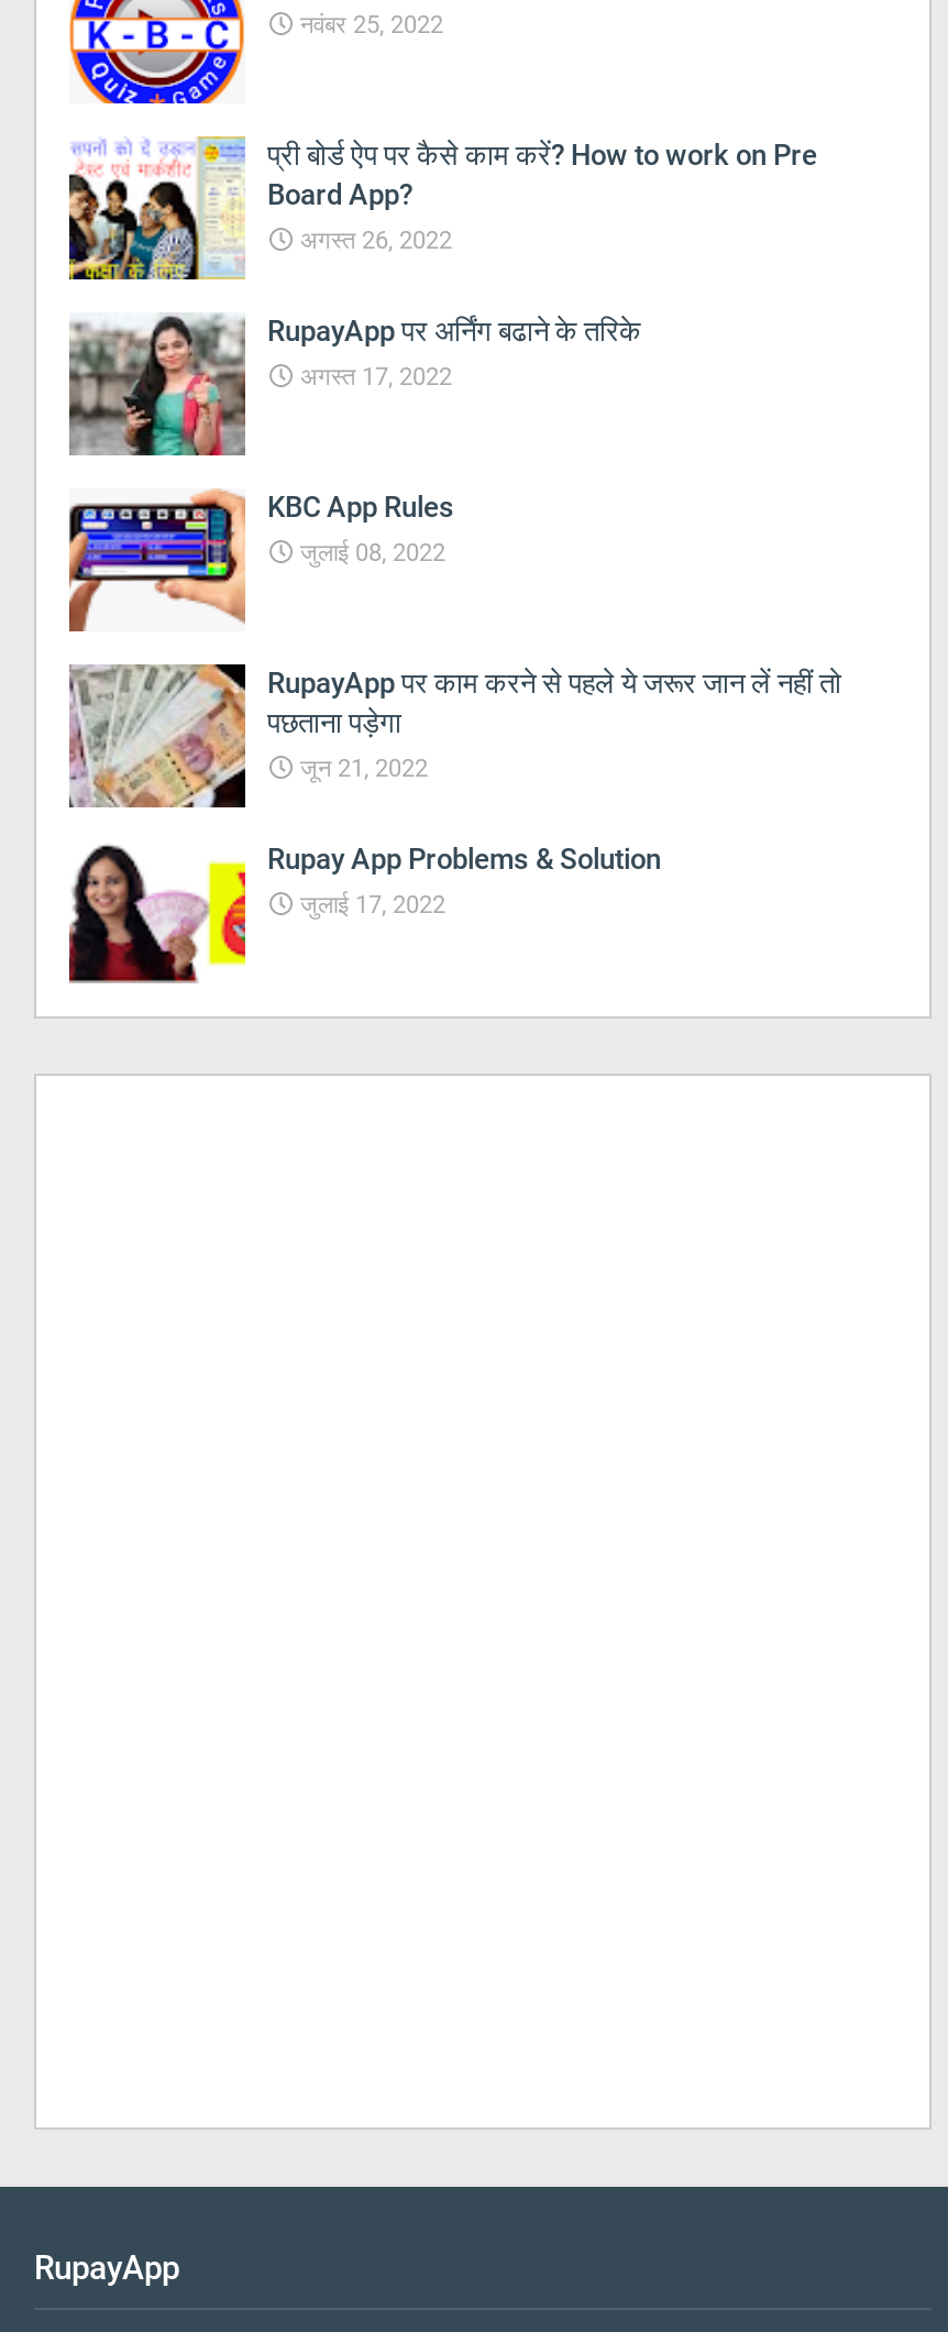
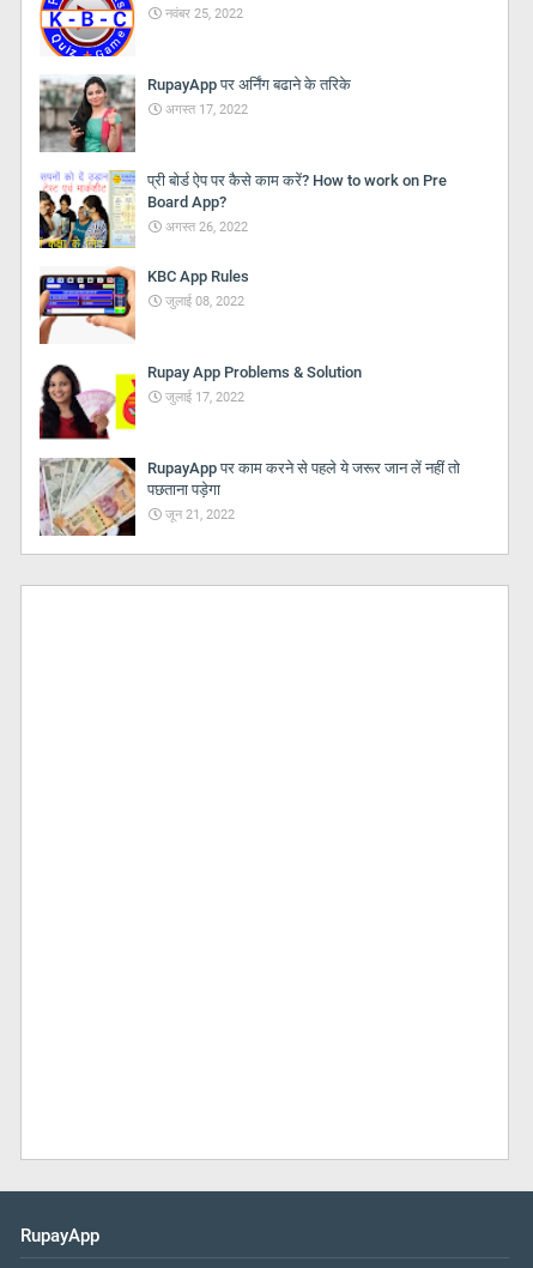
moved [65,134,817,284] -> [37,169,447,250]: [image] | प्री बोर्ड ऐप पर कैसे काम करें? How to work on Pre | Board App? | अगस्त 26, 2022
moved [67,312,641,458] -> [38,74,351,153]: [image] | RupayApp पर अर्निंग बढाने के तरिके | अगस्त 17, 2022
moved [65,662,841,812] -> [37,457,460,538]: [image] | RupayApp पर काम करने से पहले ये जरूर जान लें नहीं तो | पछताना पड़ेगा | जून 21, 2022
moved [67,843,661,983] -> [40,363,362,440]: [image] | Rupay App Problems & Solution | जुलाई 17, 2022

